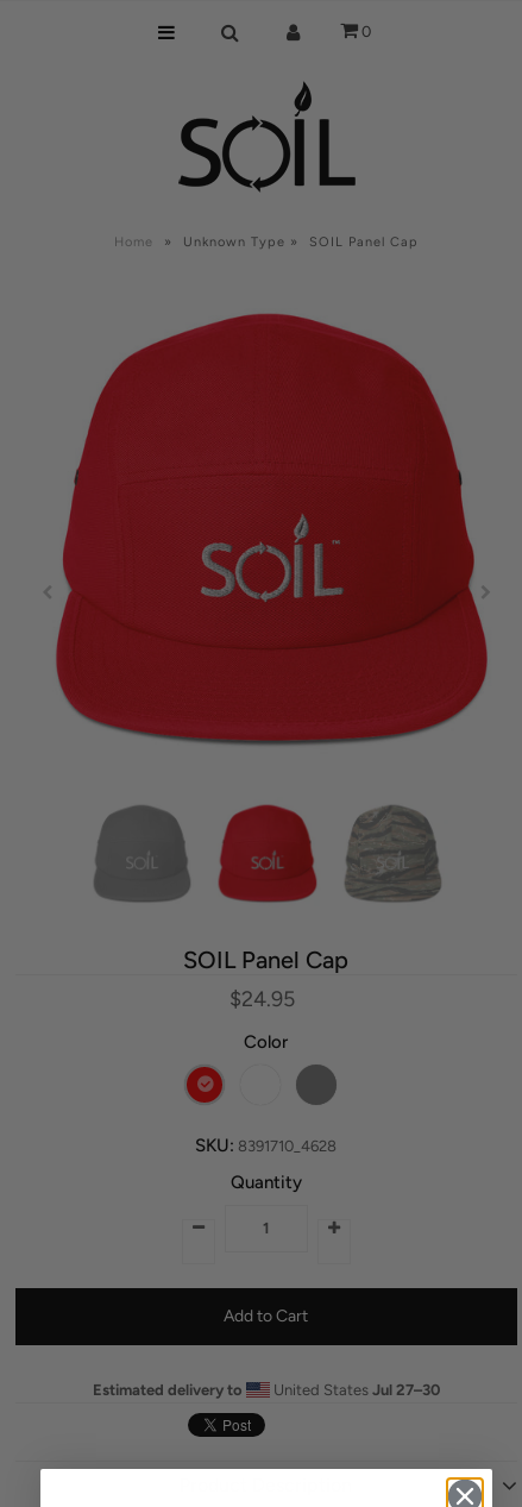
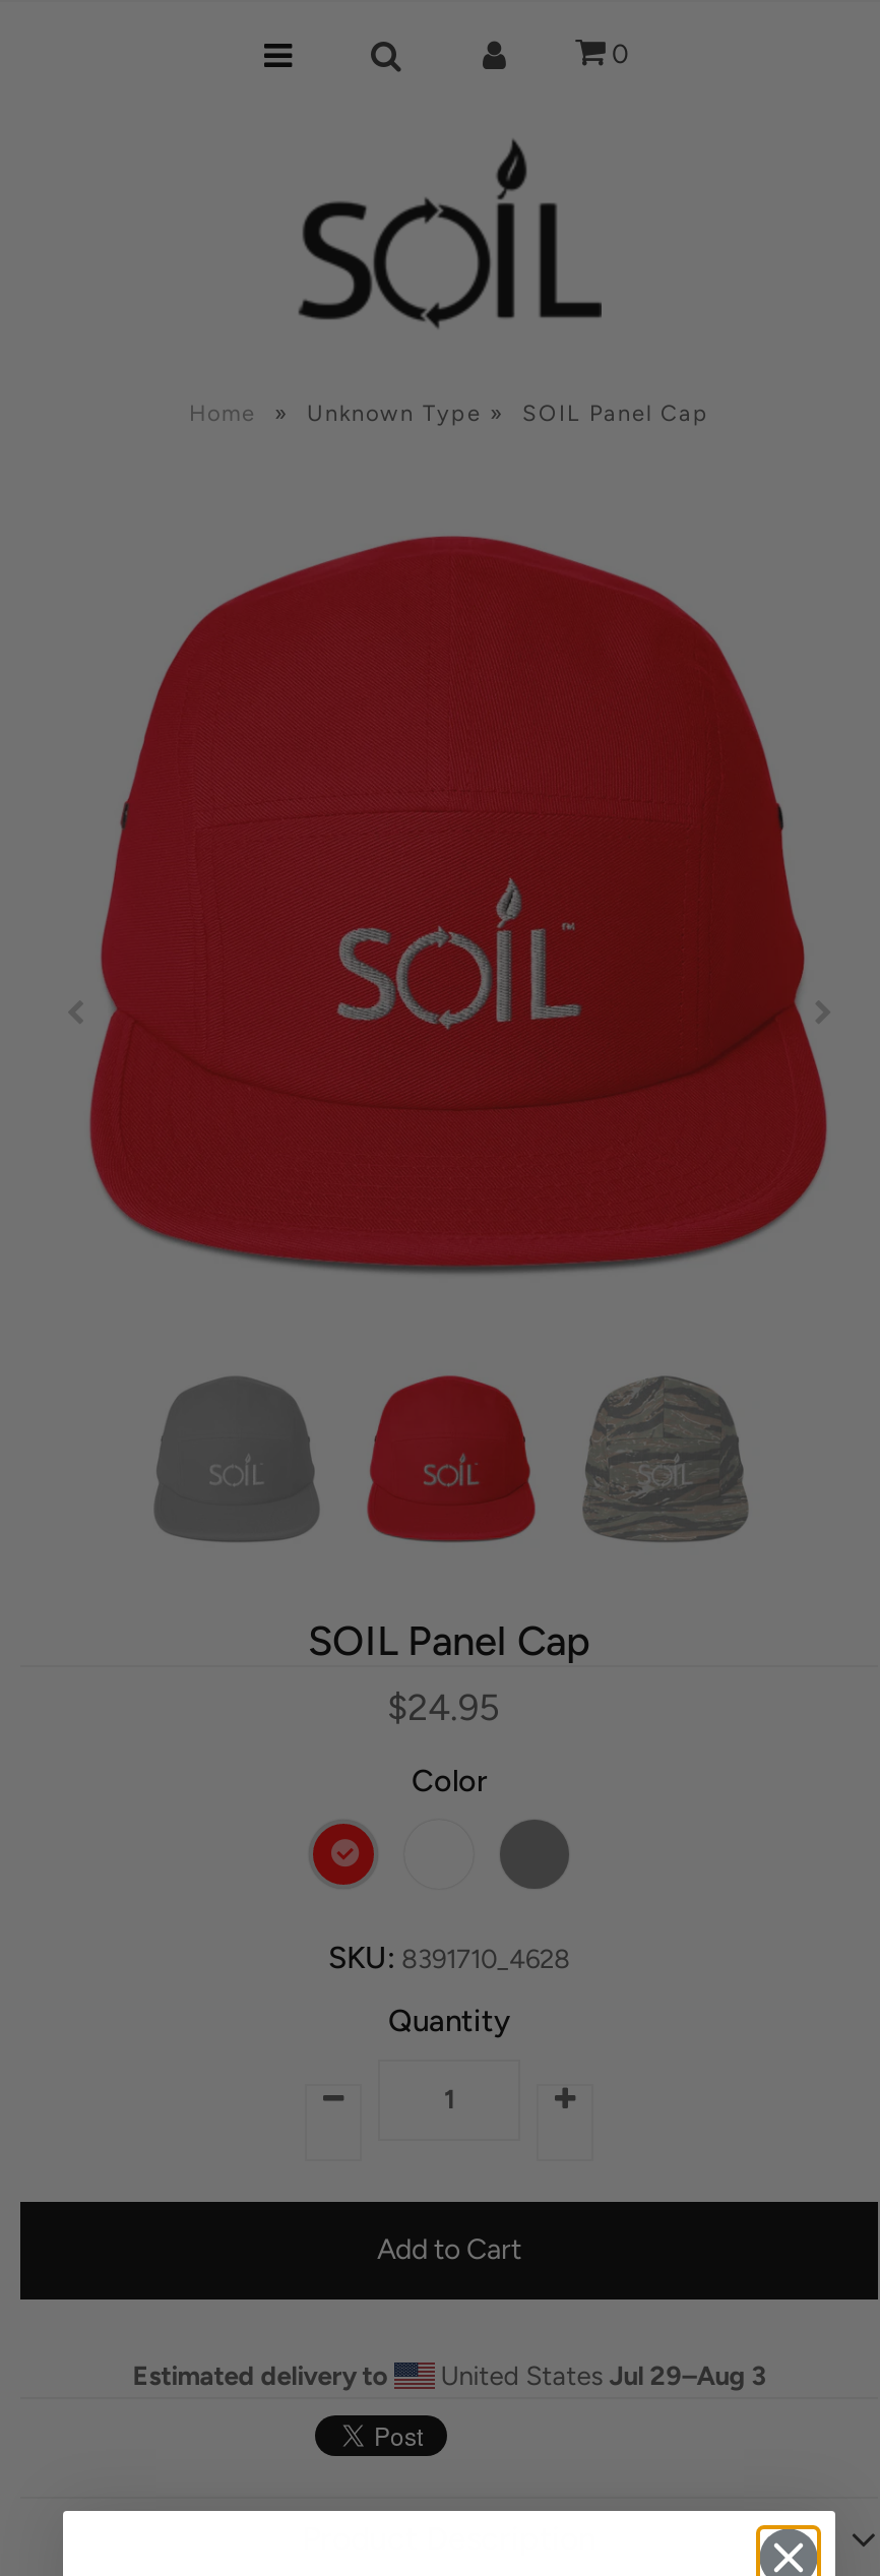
[270,1381,440,1399] United States Jul 27–30 -> [434,2361,766,2392] United States Jul 29–Aug 3

